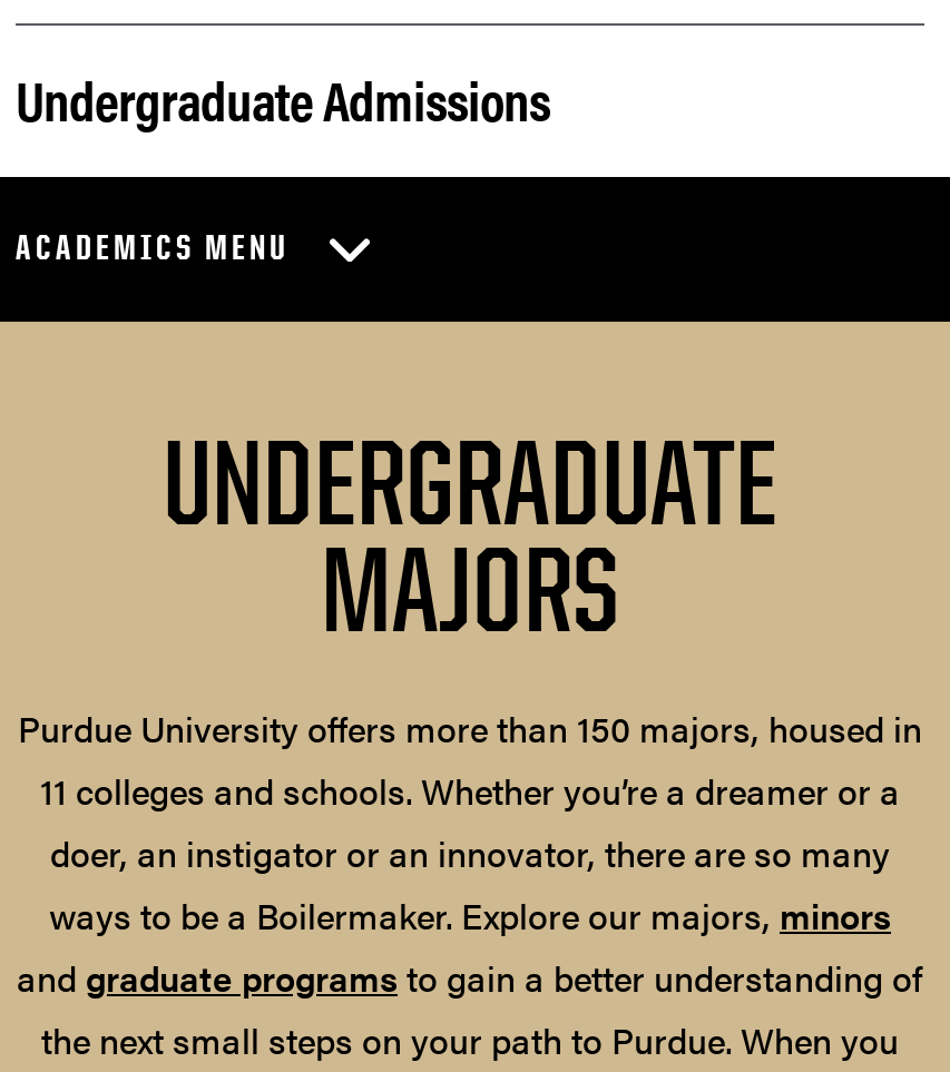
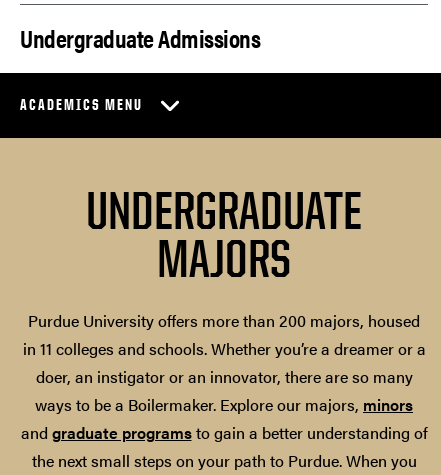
[18,703,922,816] Purdue University offers more than 150 majors, housed in | 11 colleges and schools. Whether you’re a dreamer or a -> [22,309,425,360] Purdue University offers more than 200 majors, housed | in 11 colleges and schools. Whether you’re a dreamer or a

